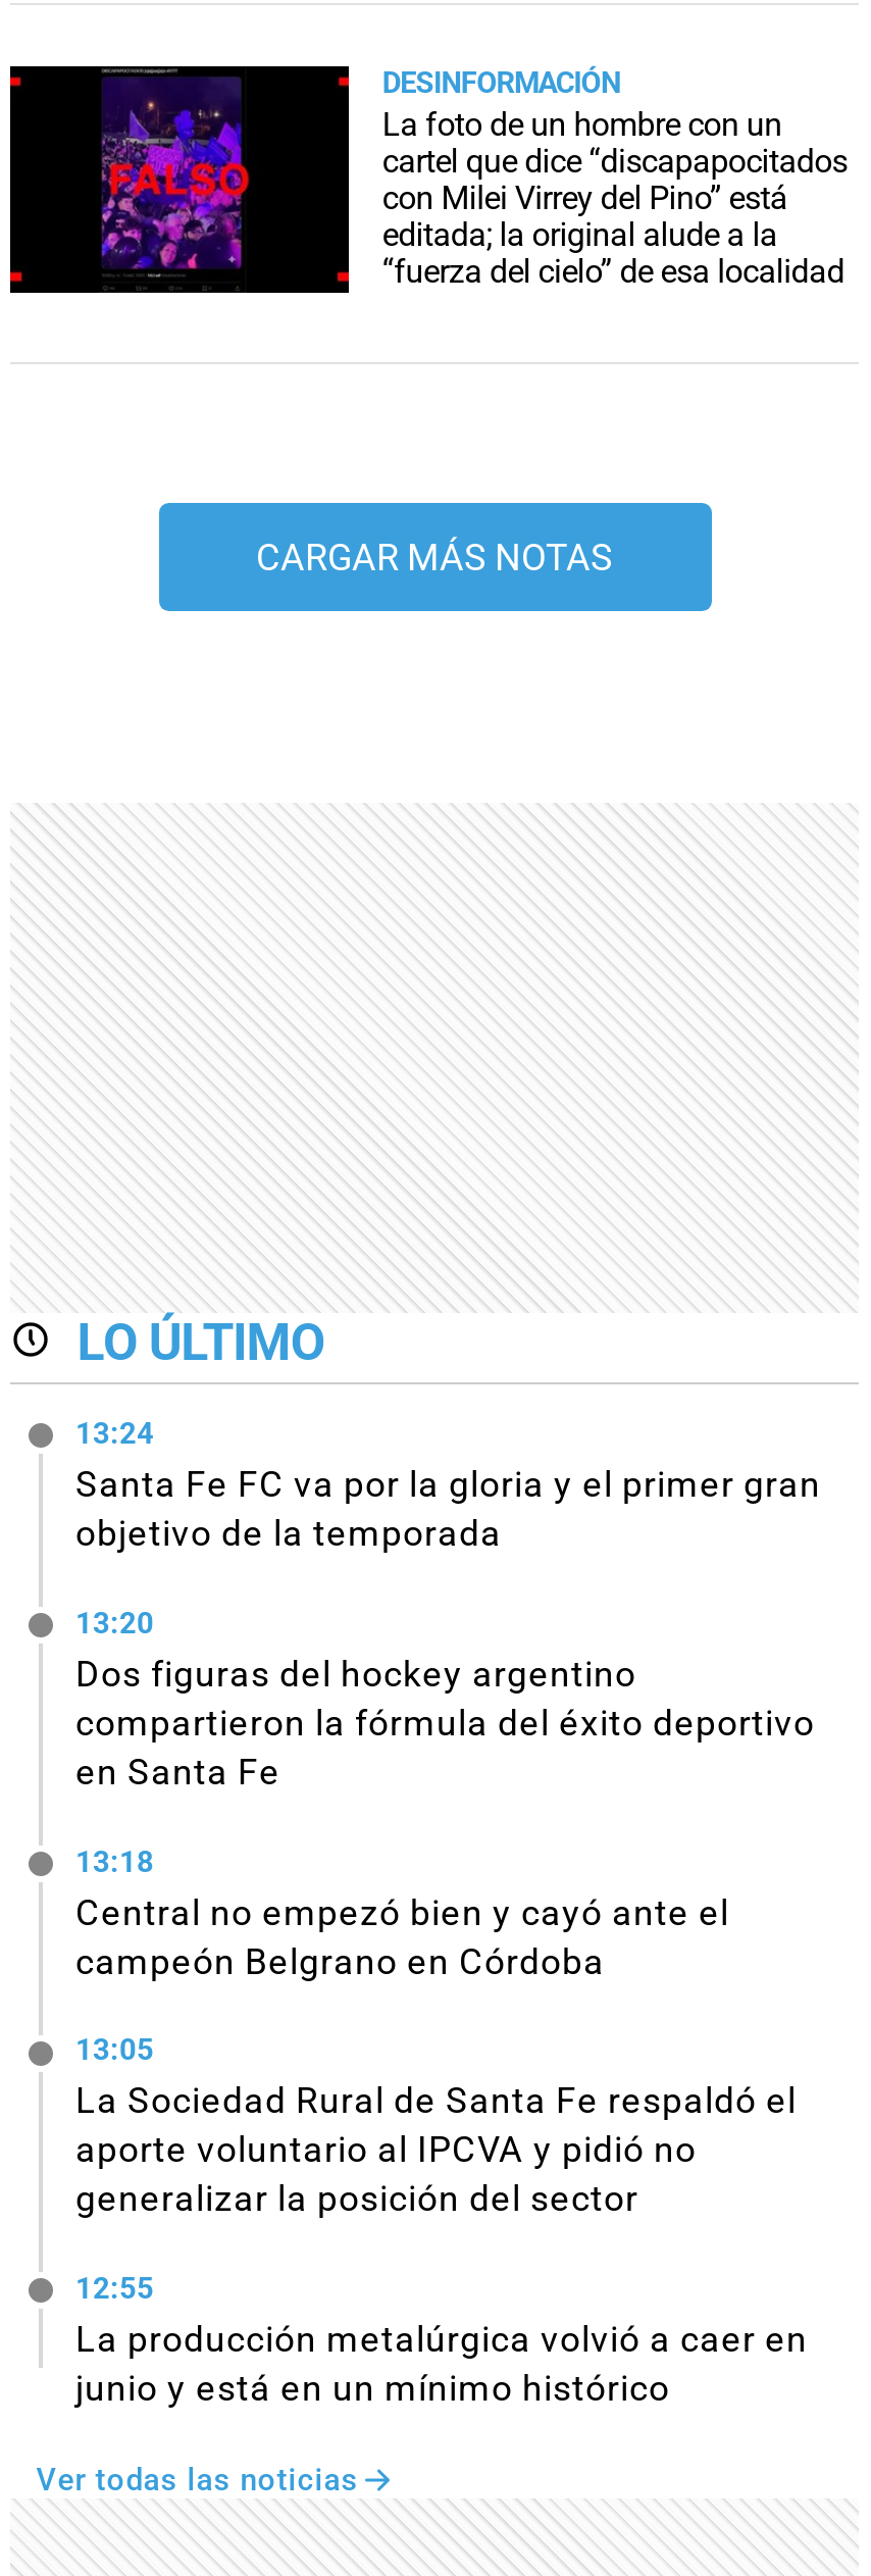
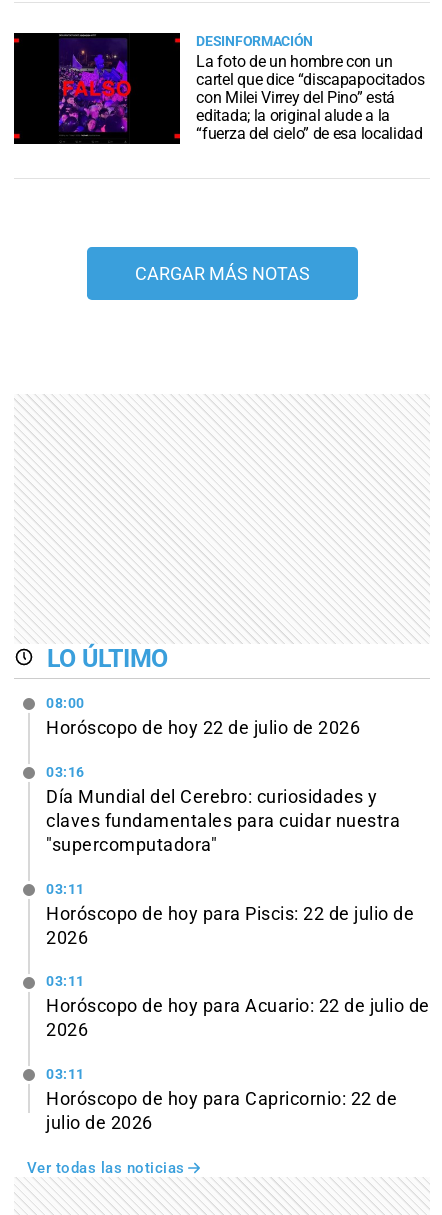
[75,1417,821,1554] 13:24 | Santa Fe FC va por la gloria y el primer gran | objetivo de la temporada -> [46,695,360,738] 08:00 | Horóscopo de hoy 22 de julio de 2026
[75,1606,815,1792] 13:20 | Dos figuras del hockey argentino | compartieron la fórmula del éxito deportivo | en Santa Fe -> [46,764,400,855] 03:16 | Día Mundial del Cerebro: curiosidades y | claves fundamentales para cuidar nuestra | "supercomputadora"
[75,1845,729,1981] 13:18 | Central no empezó bien y cayó ante el | campeón Belgrano en Córdoba -> [46,881,414,948] 03:11 | Horóscopo de hoy para Piscis: 22 de julio de | 2026
[75,2034,797,2220] 13:05 | La Sociedad Rural de Santa Fe respaldó el | aporte voluntario al IPCVA y pidió no | generalizar la posición del sector -> [46,973,429,1040] 03:11 | Horóscopo de hoy para Acuario: 22 de julio de | 2026
[75,2273,808,2409] 12:55 | La producción metalúrgica volvió a caer en | junio y está en un mínimo histórico -> [46,1066,397,1133] 03:11 | Horóscopo de hoy para Capricornio: 22 de | julio de 2026

